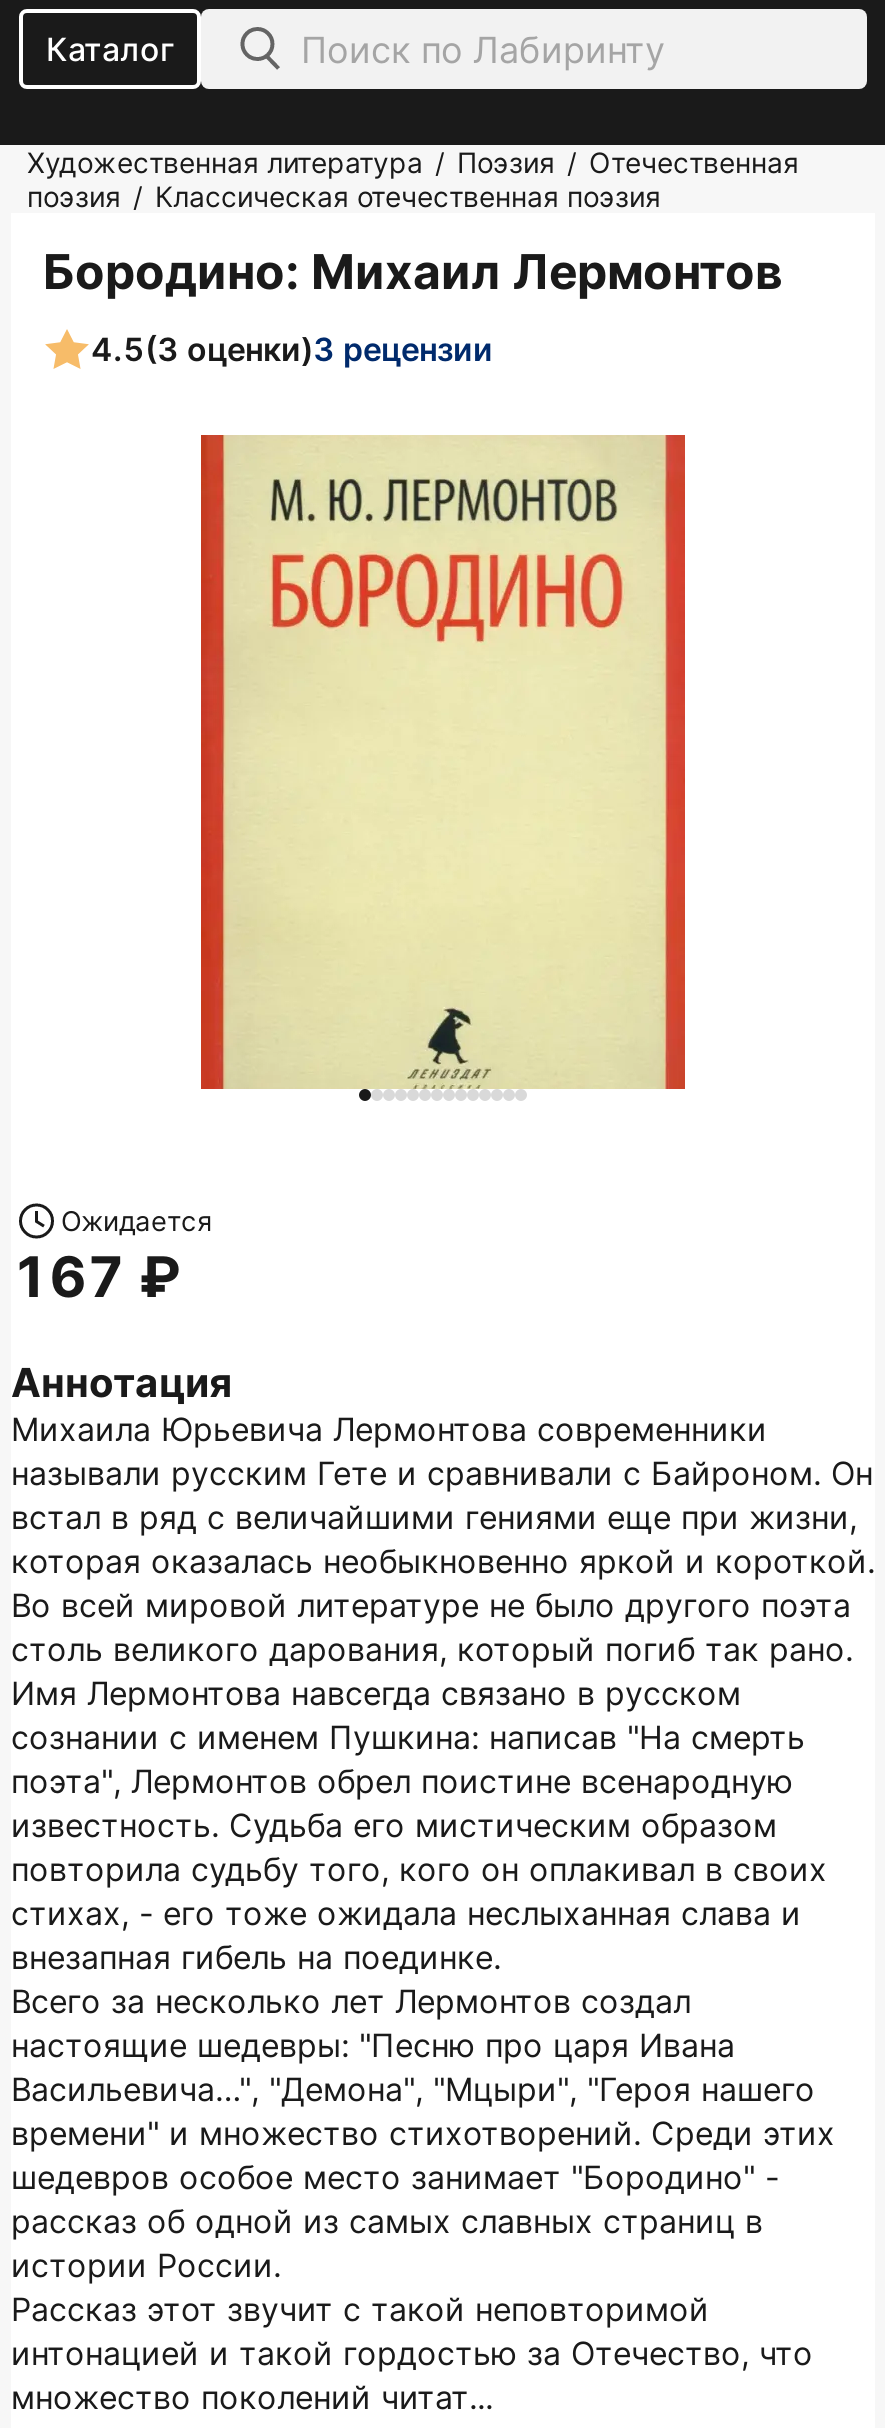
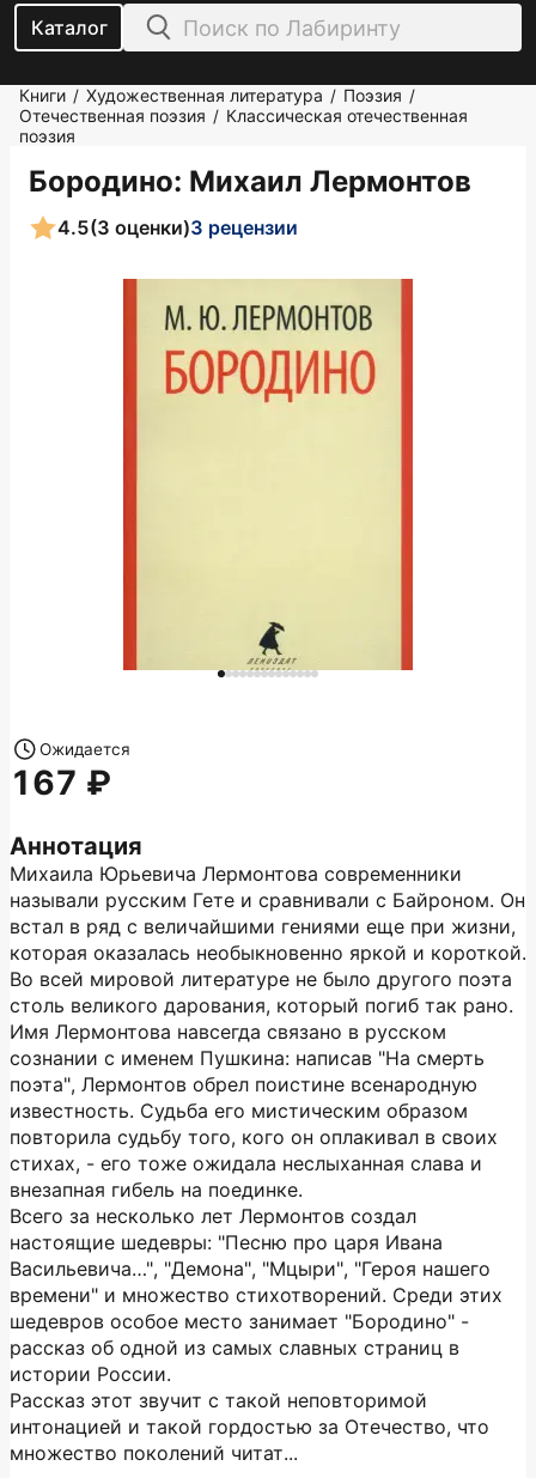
[27,145,799,213] Художественная литература / Поэзия / Отечественная | поэзия / Классическая отечественная поэзия -> [19,85,468,146] Книги / Художественная литература / Поэзия / | Отечественная поэзия / Классическая отечественная | поэзия

